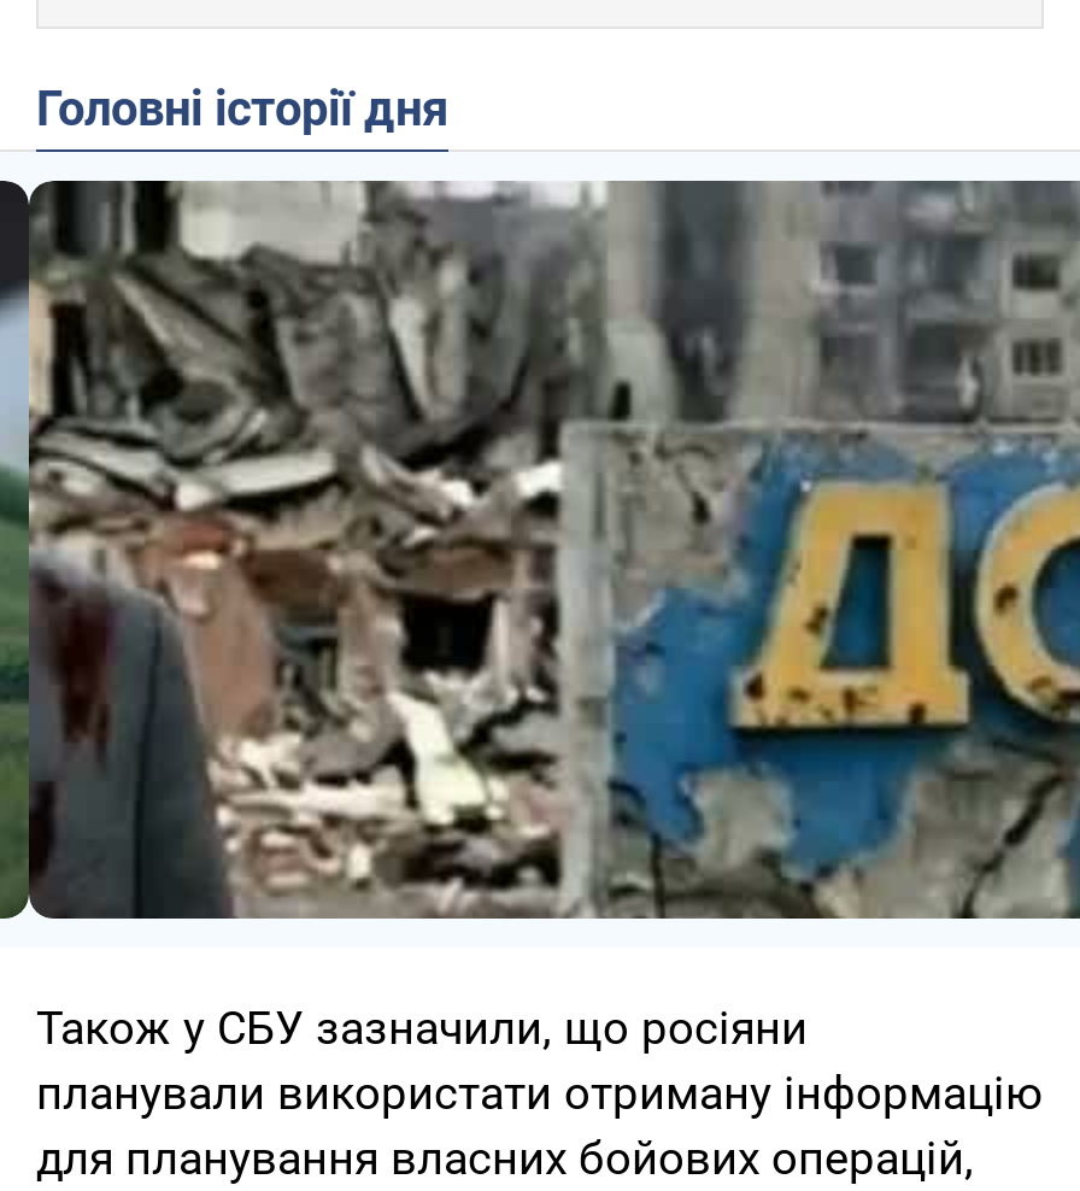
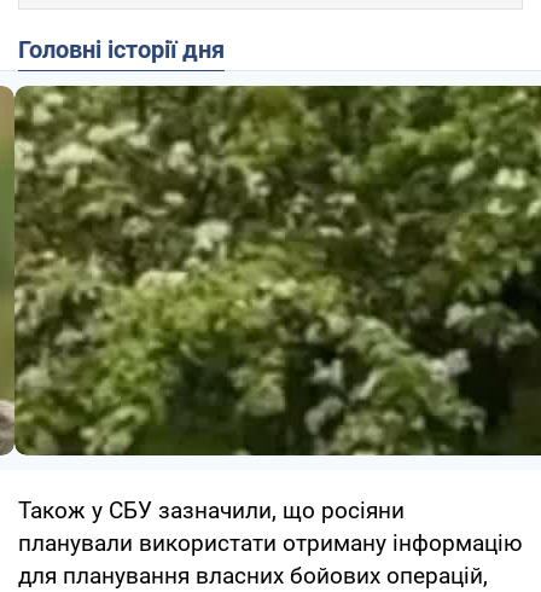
[7,178,1073,919] [image] -> [4,85,537,457] [image]

